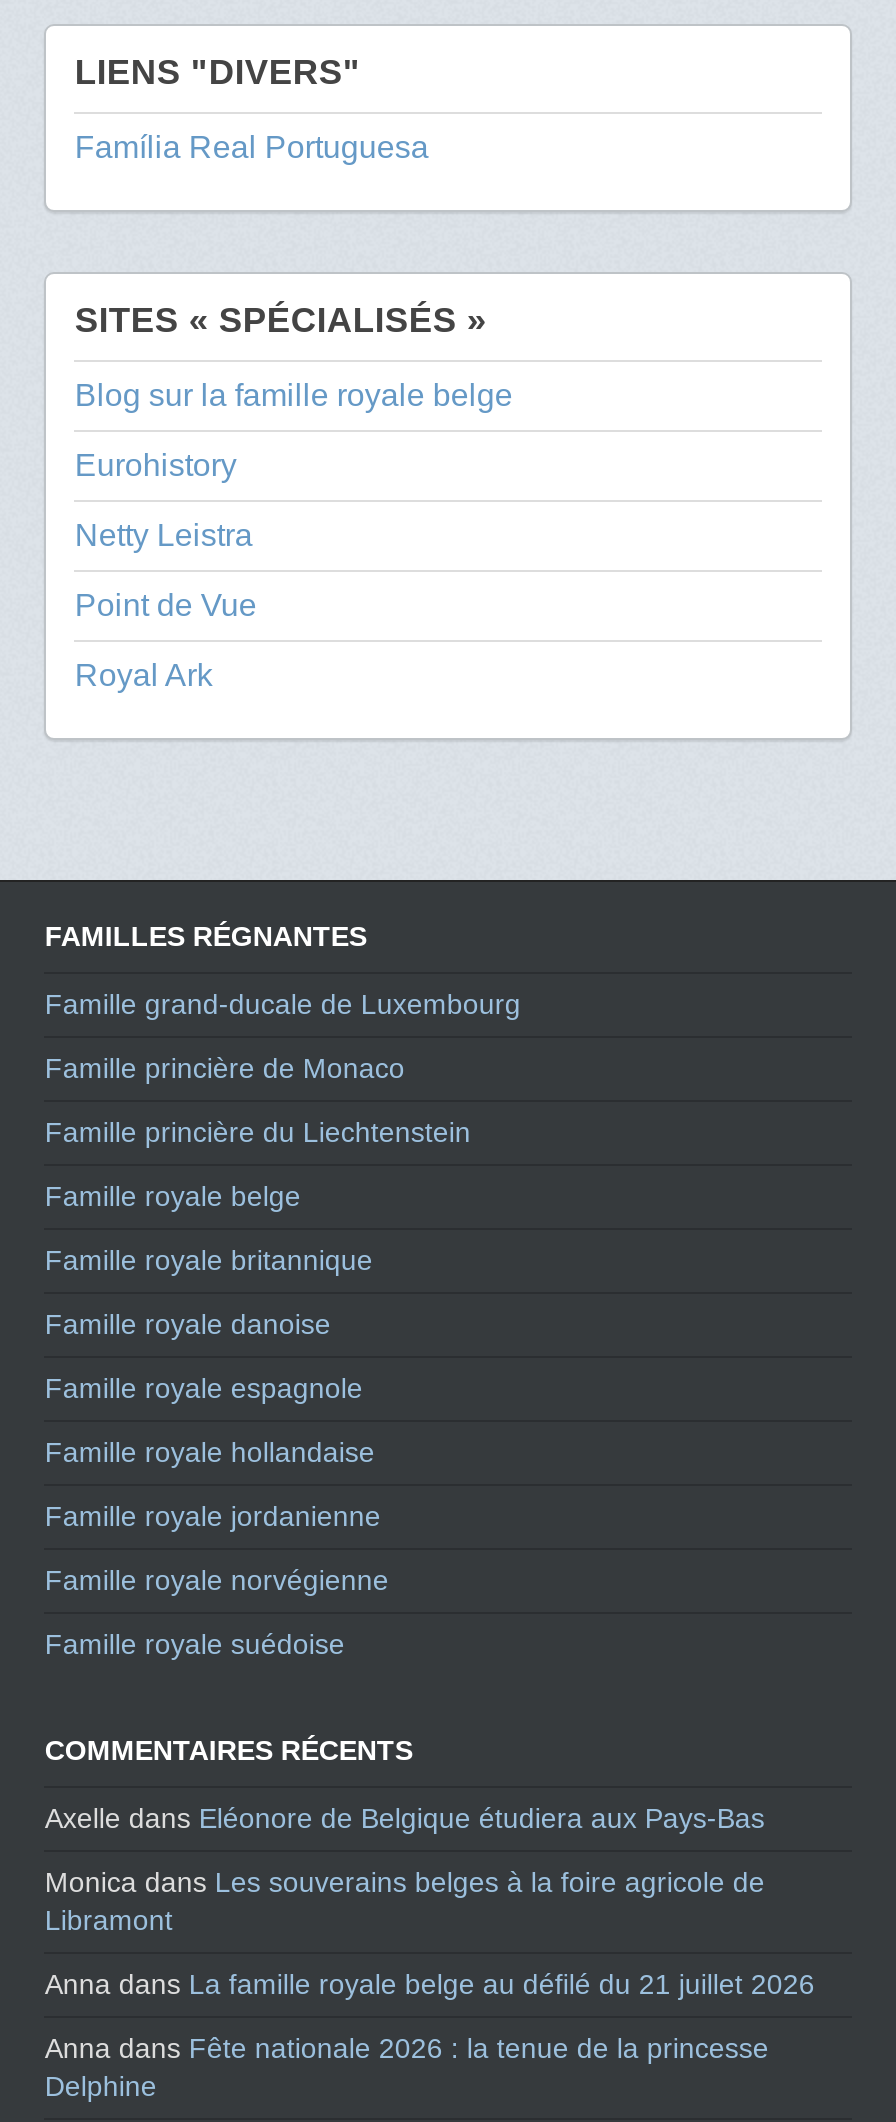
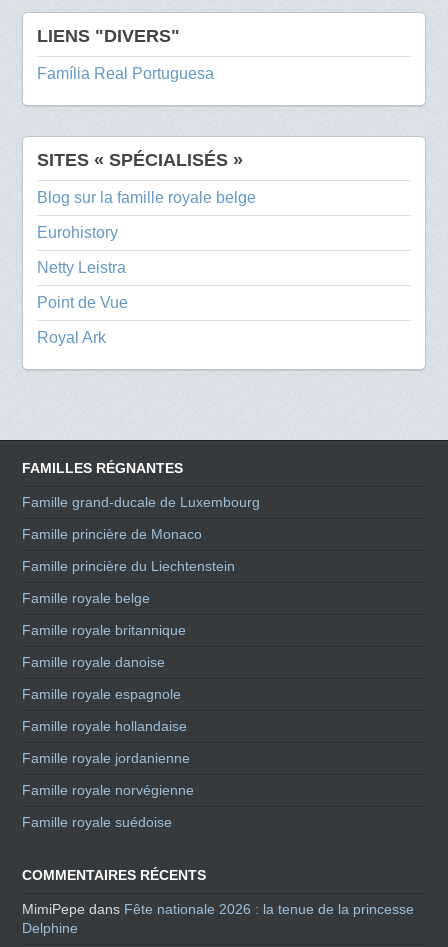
[45,1801,815,2063] Axelle dans Eléonore de Belgique étudiera aux Pays-Bas | Monica dans Les souverains belges à la foire agricole de | Libramont | Anna dans La famille royale belge au défilé du 21 juillet 2026 | Anna dans Fête nationale 2026 : la tenue de la princesse -> [22,901,414,917] MimiPepe dans Fête nationale 2026 : la tenue de la princesse

